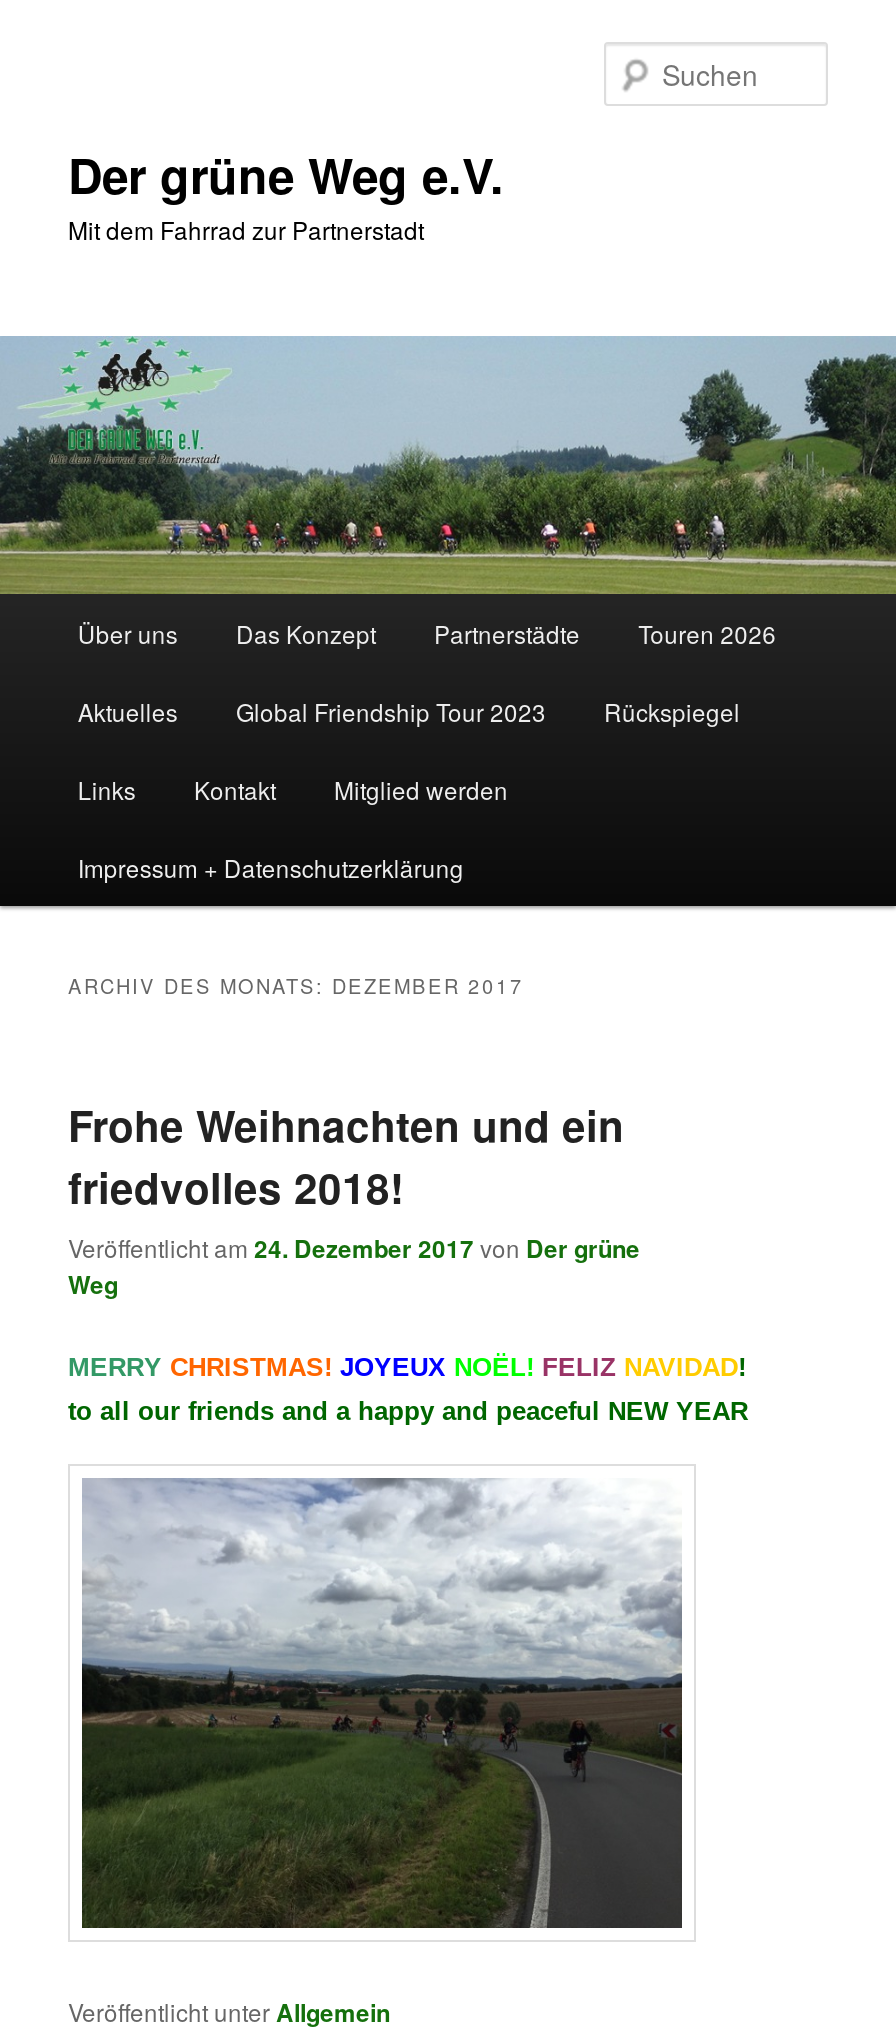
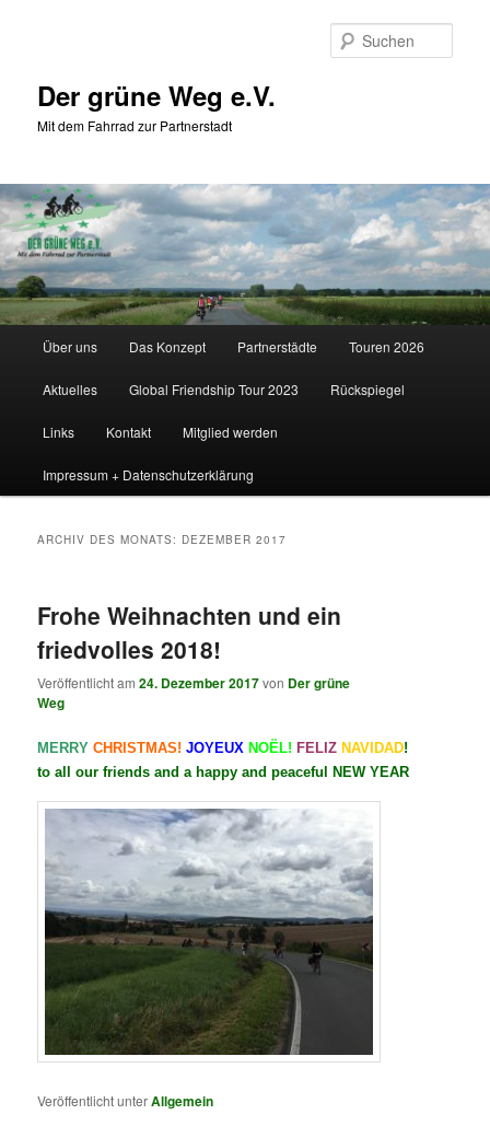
[6,336,890,596] [image] -> [3,185,487,325] [image]

